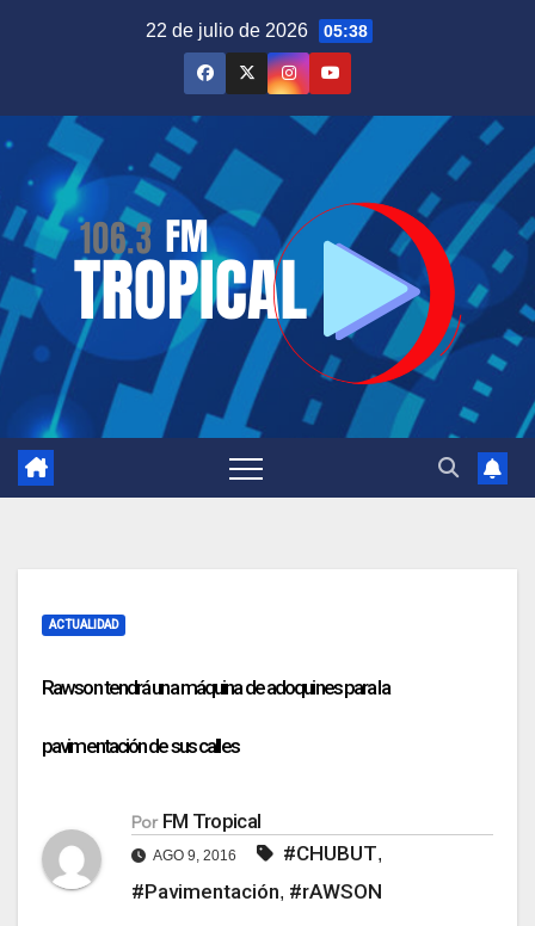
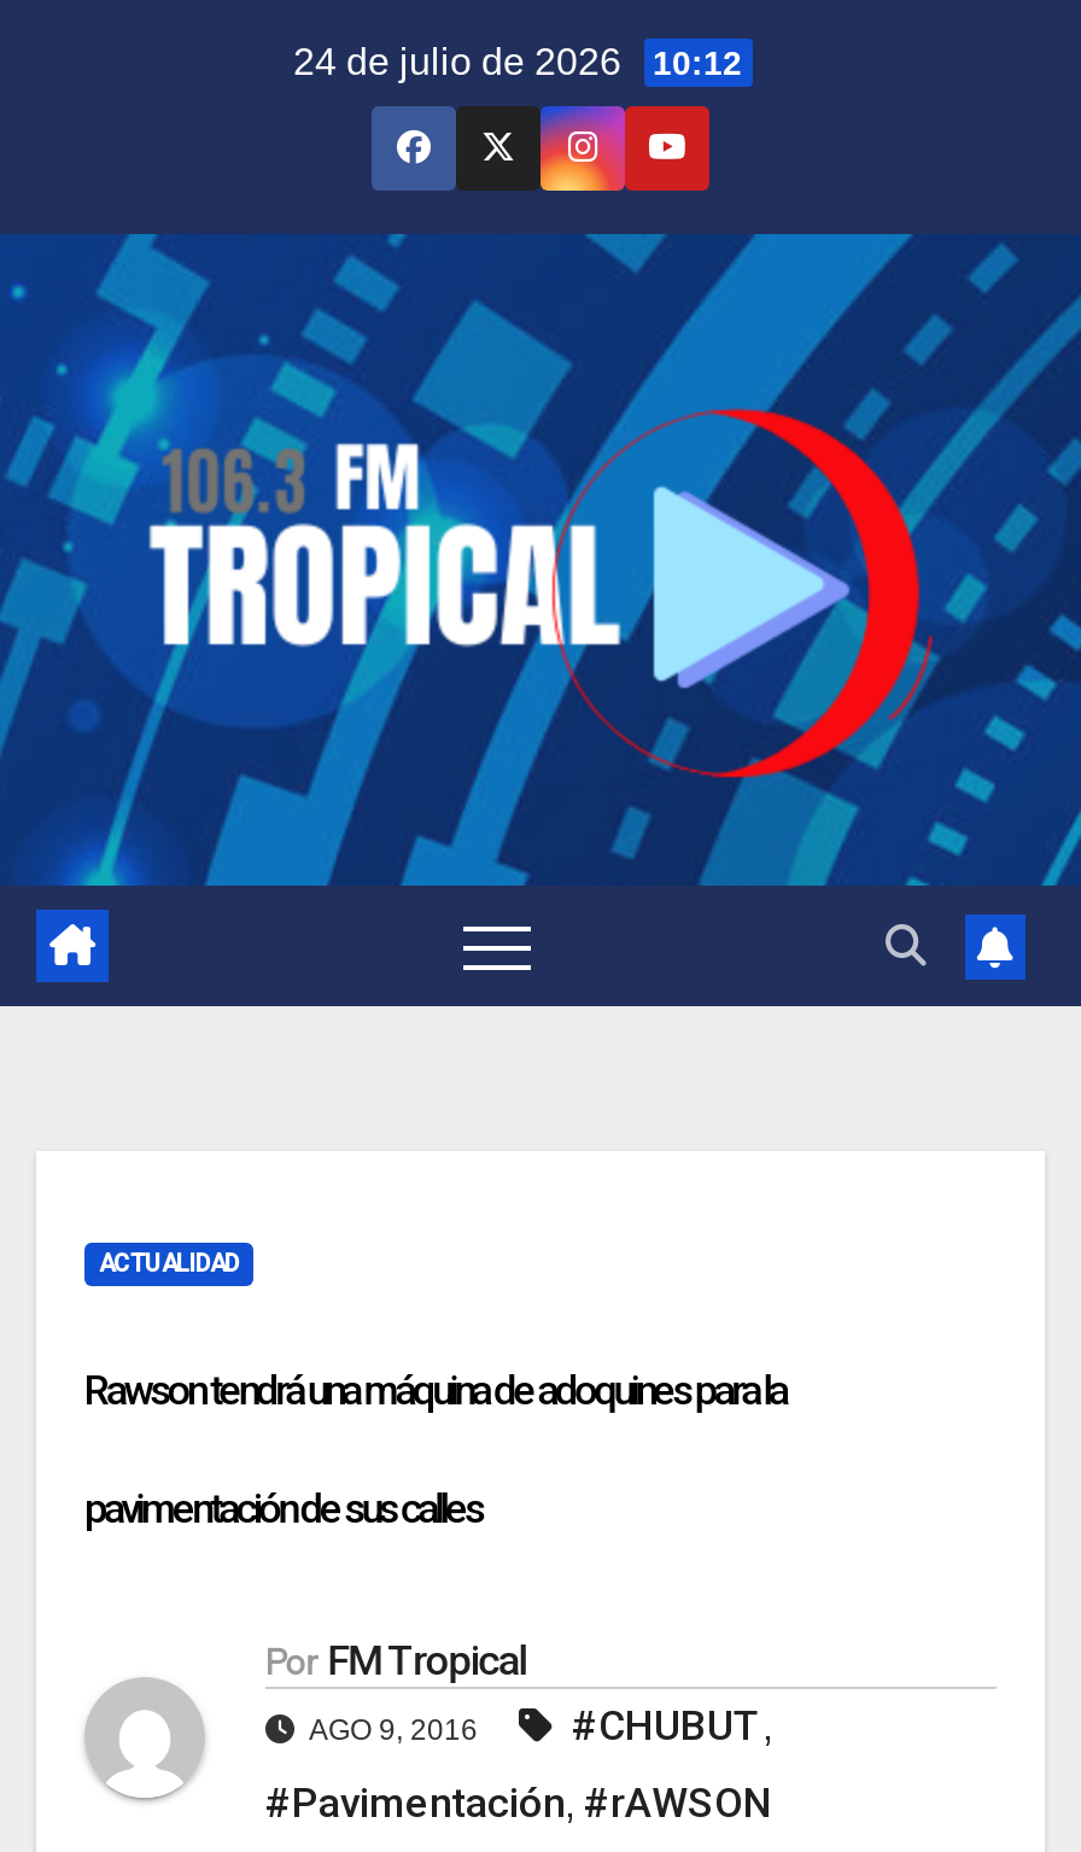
[145,20,367,41] 22 de julio de 2026 05:38 -> [293,41,742,82] 24 de julio de 2026 10:12

